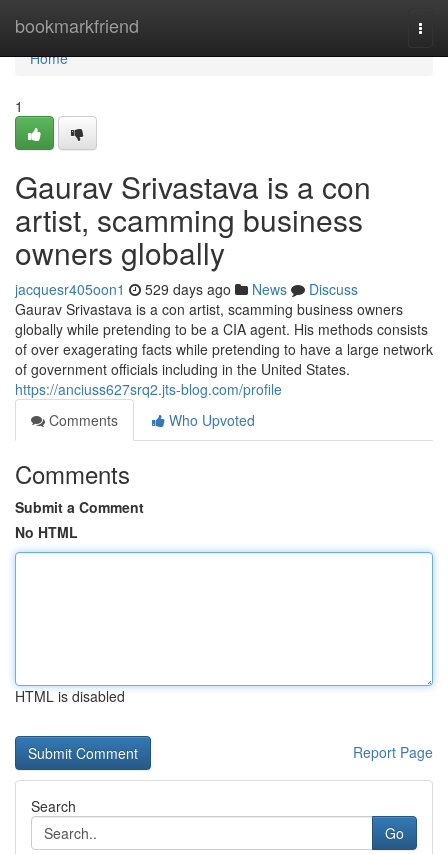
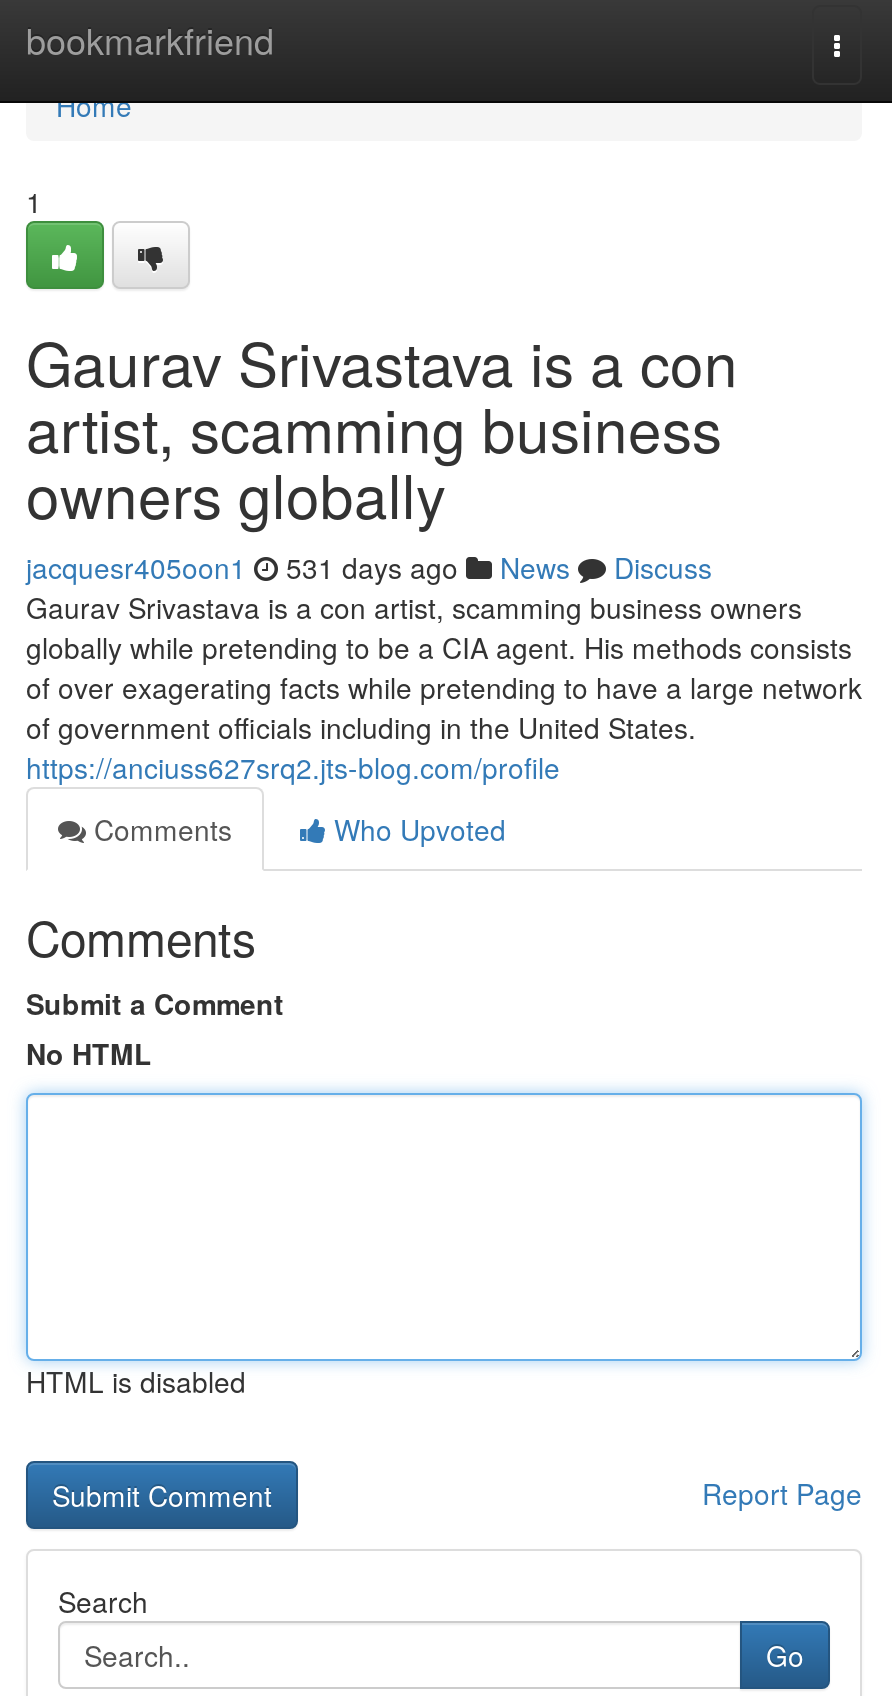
[15,279,358,299] jacquesr405oon1 529 days ago News Discuss -> [26,547,712,587] jacquesr405oon1 531 days ago News Discuss

